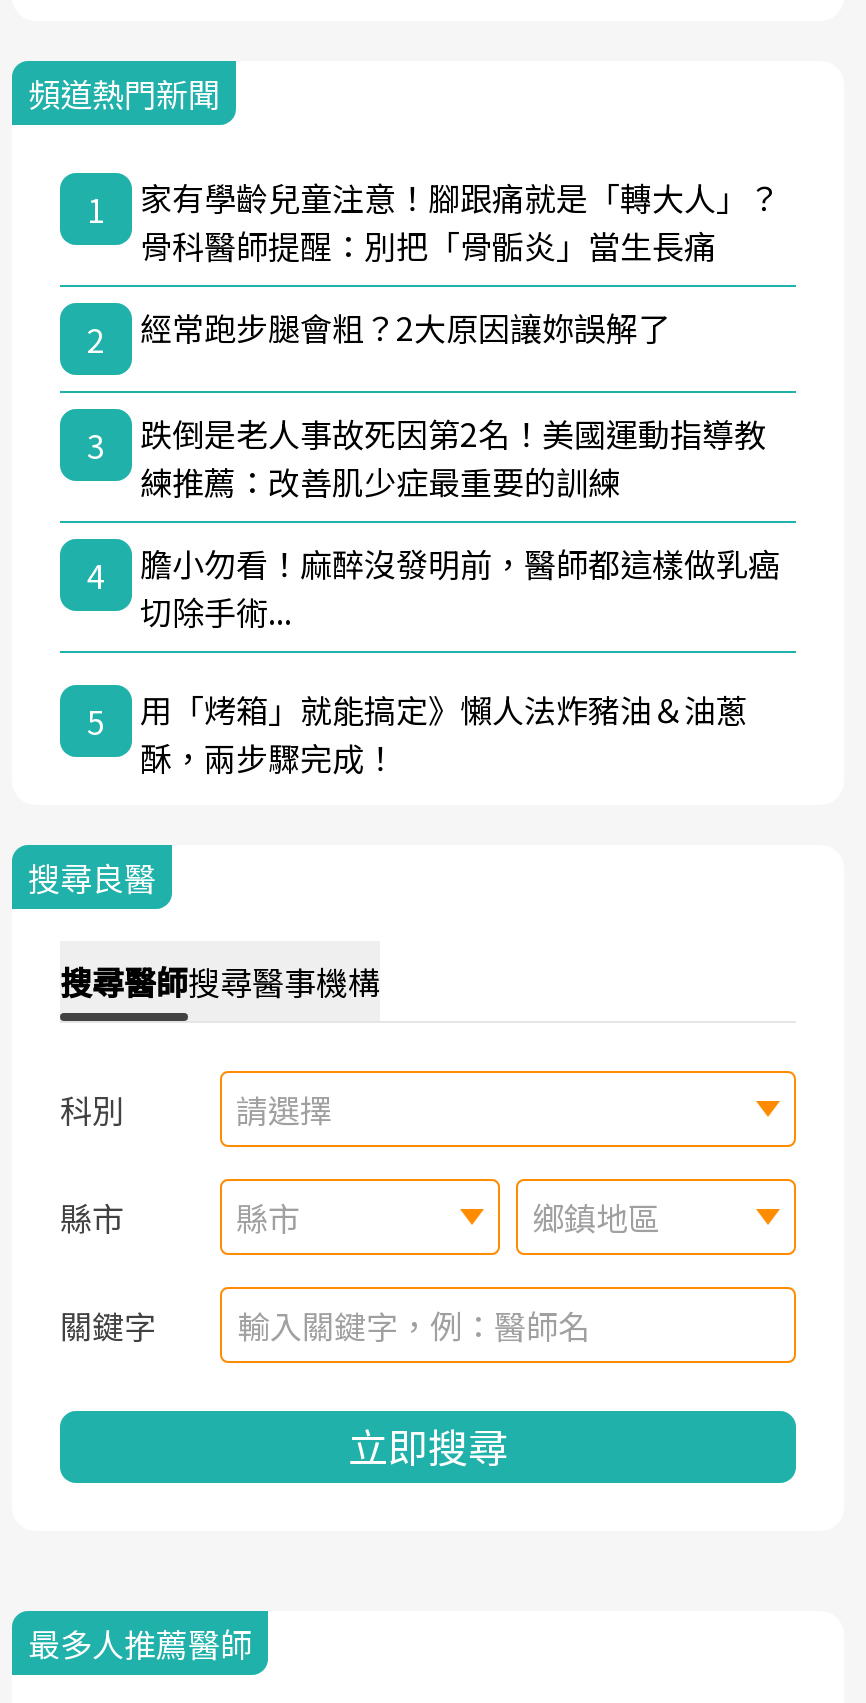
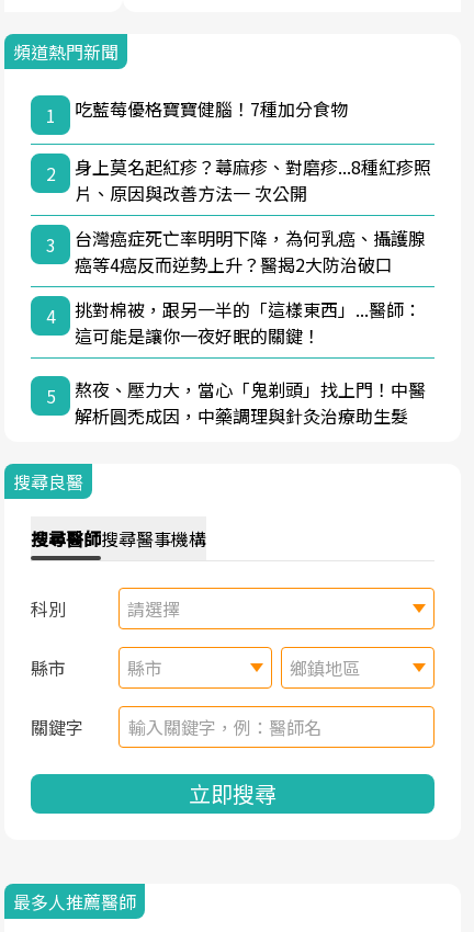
[140,172,780,268] 家有學齡兒童注意！腳跟痛就是「轉大人」？ | 骨科醫師提醒：別把「骨骺炎」當生長痛 -> [75,95,348,121] 吃藍莓優格寶寶健腦！7種加分食物
[140,302,670,350] 經常跑步腿會粗？2大原因讓妳誤解了 -> [75,153,431,206] 身上莫名起紅疹？蕁麻疹、對磨疹...8種紅疹照 | 片、原因與改善方法一 次公開
[140,408,766,504] 跌倒是老人事故死因第2名！美國運動指導教 | 練推薦：改善肌少症最重要的訓練 -> [75,224,426,277] 台灣癌症死亡率明明下降，為何乳癌、攝護腺 | 癌等4癌反而逆勢上升？醫揭2大防治破口
[140,538,780,634] 膽小勿看！麻醉沒發明前，醫師都這樣做乳癌 | 切除手術... -> [75,296,421,348] 挑對棉被，跟另一半的「這樣東西」...醫師： | 這可能是讓你一夜好眠的關鍵！
[140,684,748,780] 用「烤箱」就能搞定》懶人法炸豬油＆油蔥 | 酥，兩步驟完成！ -> [75,376,426,428] 熬夜、壓力大，當心「鬼剃頭」找上門！中醫 | 解析圓禿成因，中藥調理與針灸治療助生髮

